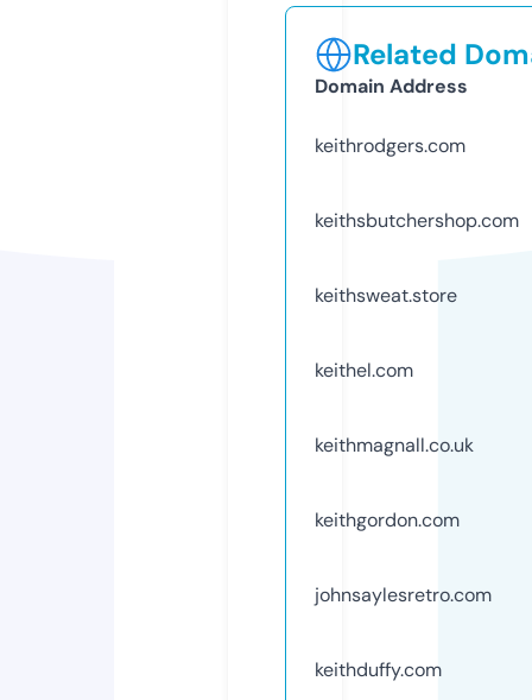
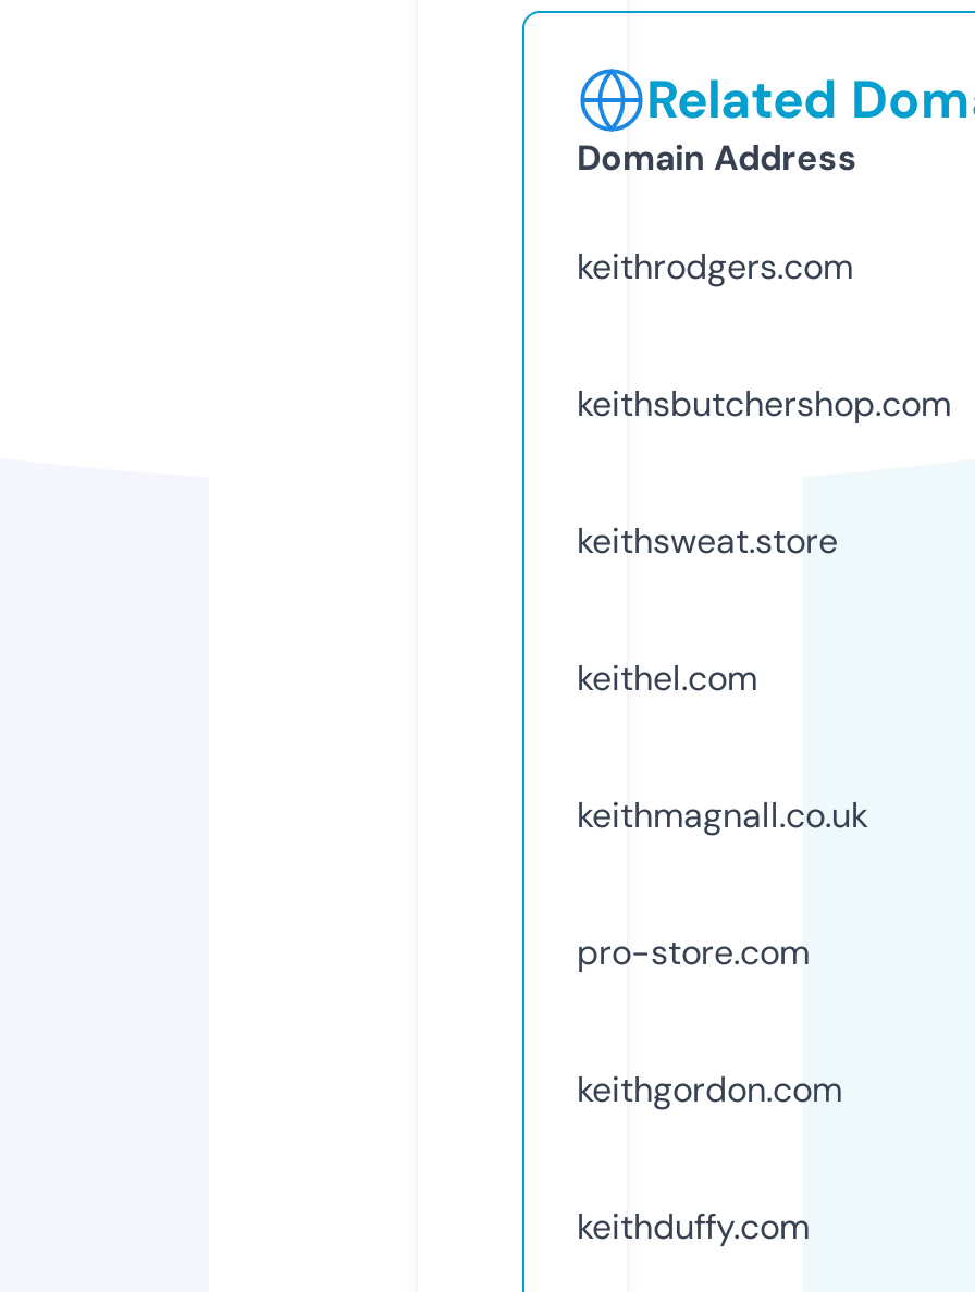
none -> [577,929,810,975] pro-store.com
moved [315,507,460,532] -> [577,1066,842,1112]: keithgordon.com
[315,582,492,607] johnsaylesretro.com -> none

